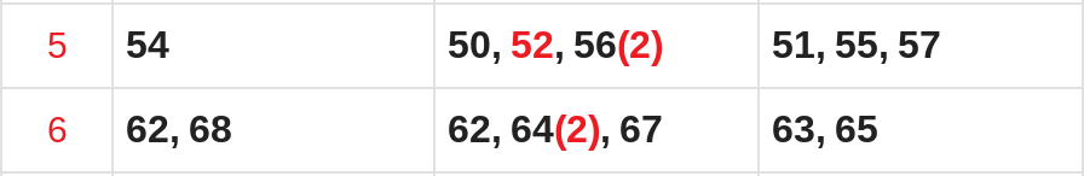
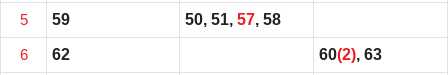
[126,24,941,65] 54 | 50, 52, 56(2) | 51, 55, 57 -> [52,11,281,28] 59 | 50, 51, 57, 58
[126,108,878,149] 62, 68 | 62, 64(2), 67 | 63, 65 -> [52,46,382,63] 62 | 60(2), 63

